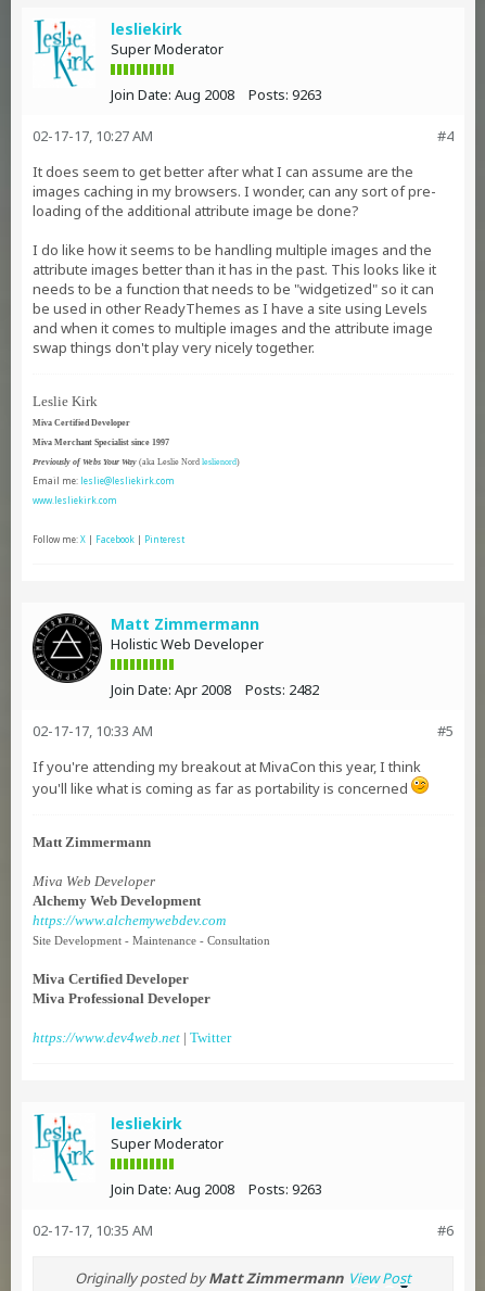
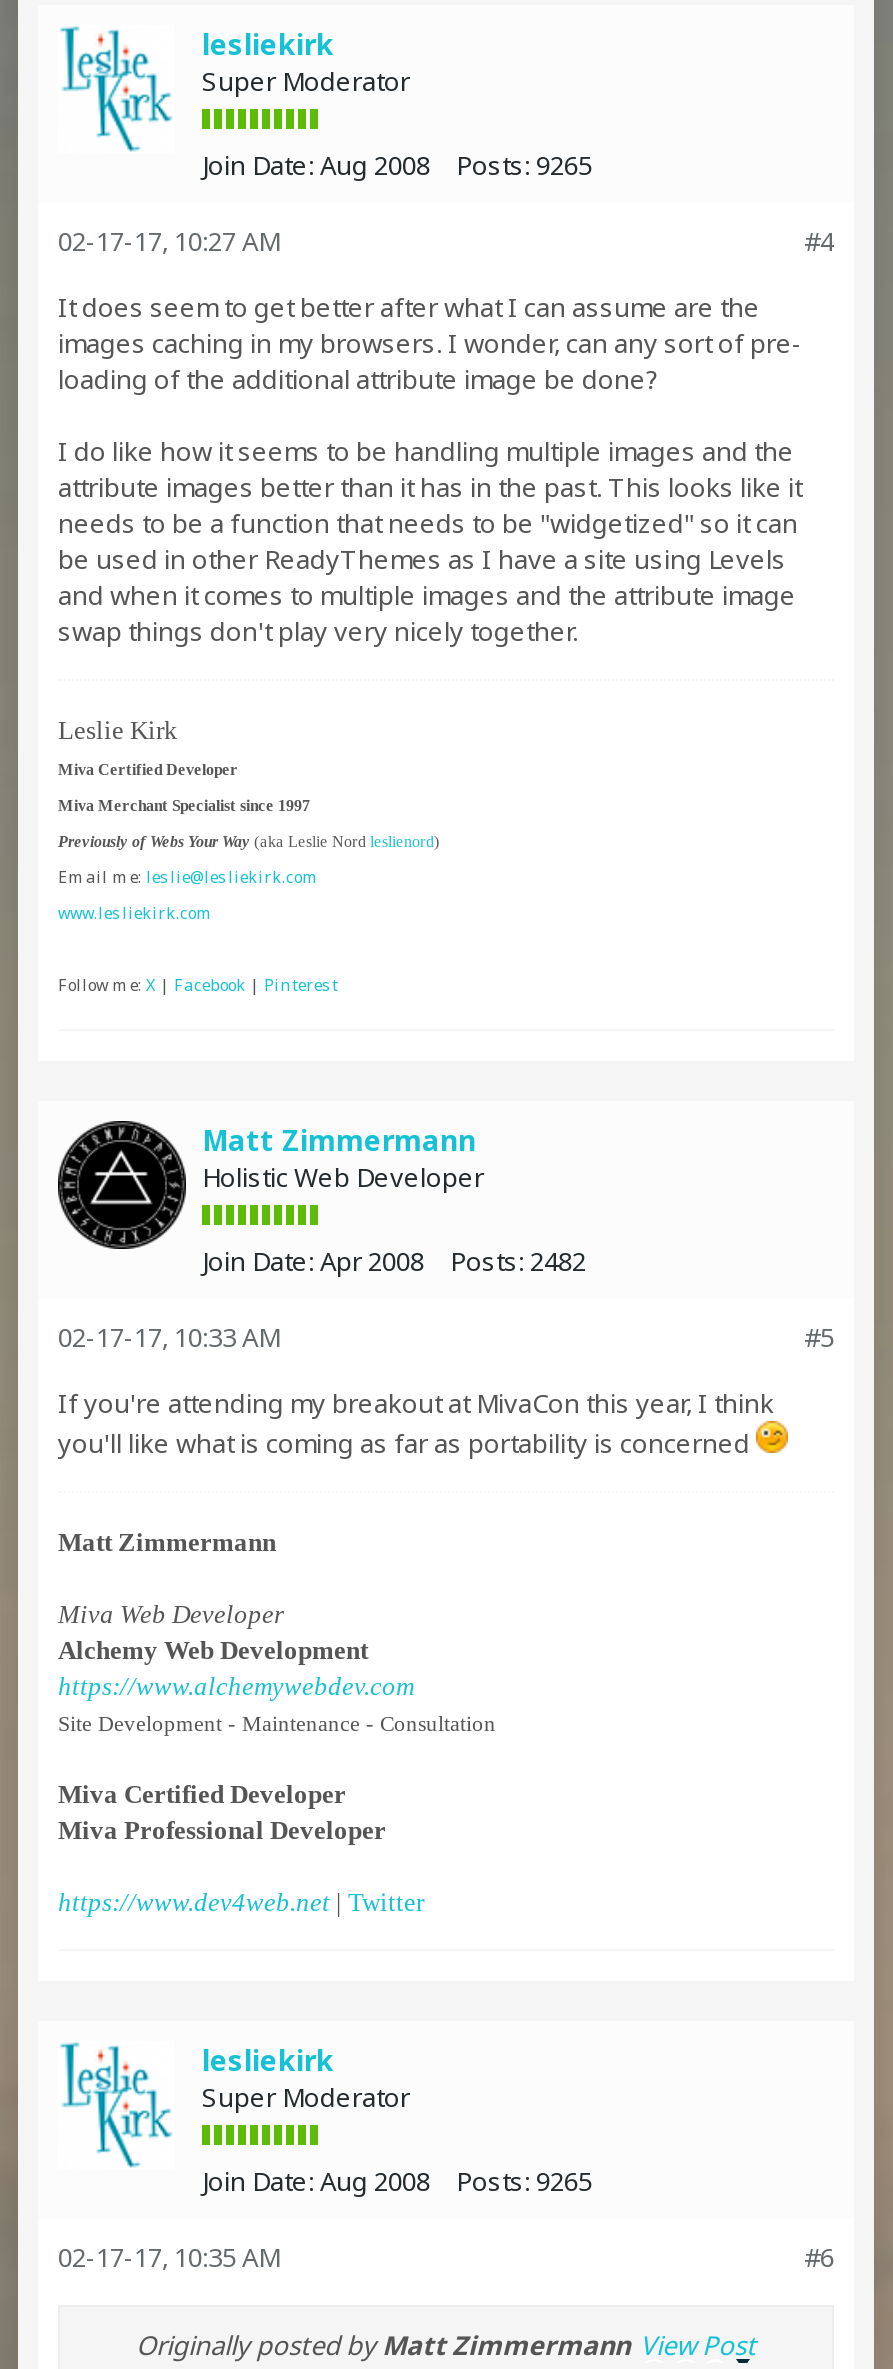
[111,85,322,104] Join Date: Aug 2008 Posts: 9263 -> [202,147,592,183] Join Date: Aug 2008 Posts: 9265
[111,1179,322,1199] Join Date: Aug 2008 Posts: 9263 -> [202,2163,592,2199] Join Date: Aug 2008 Posts: 9265

